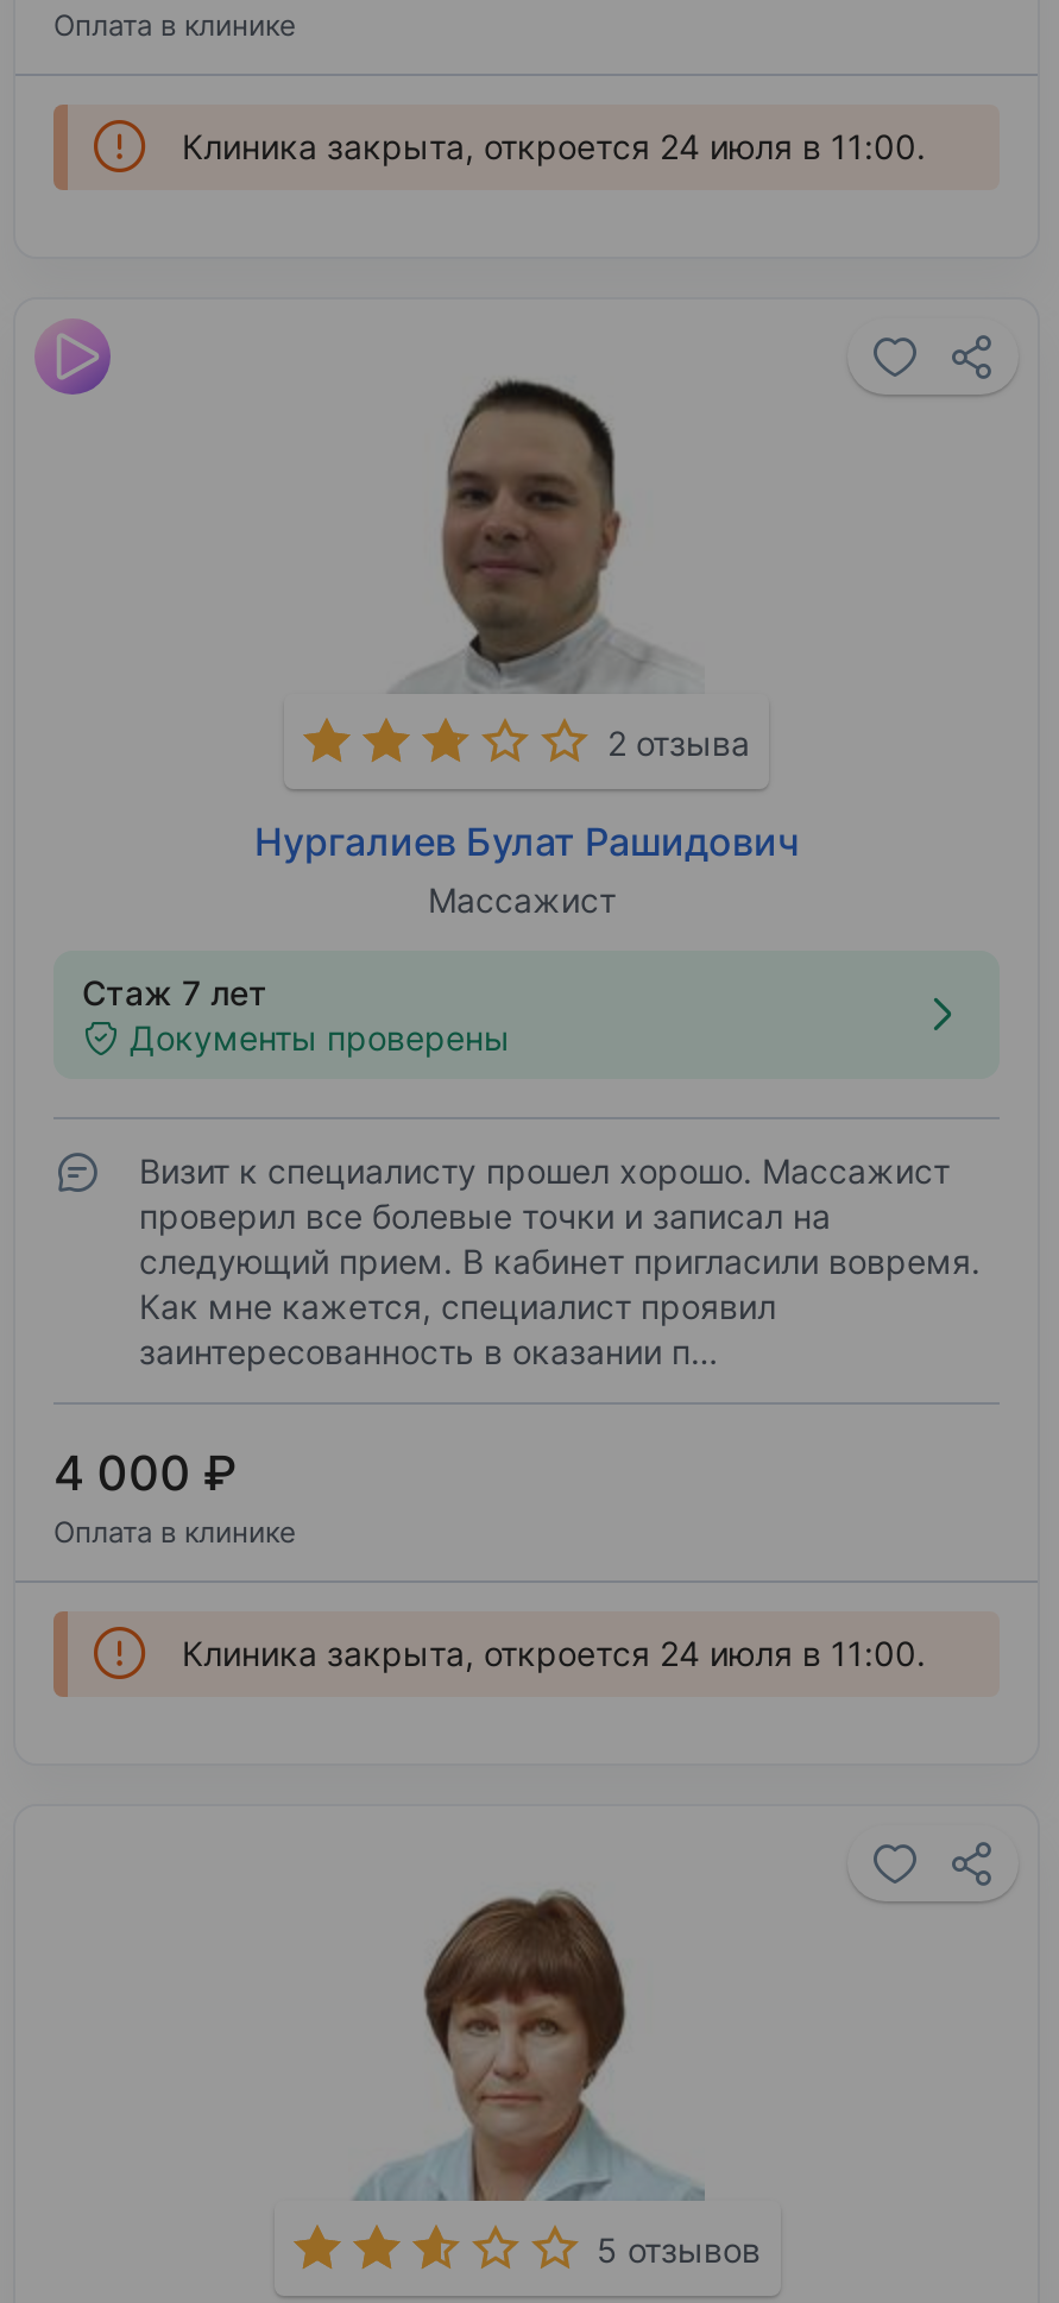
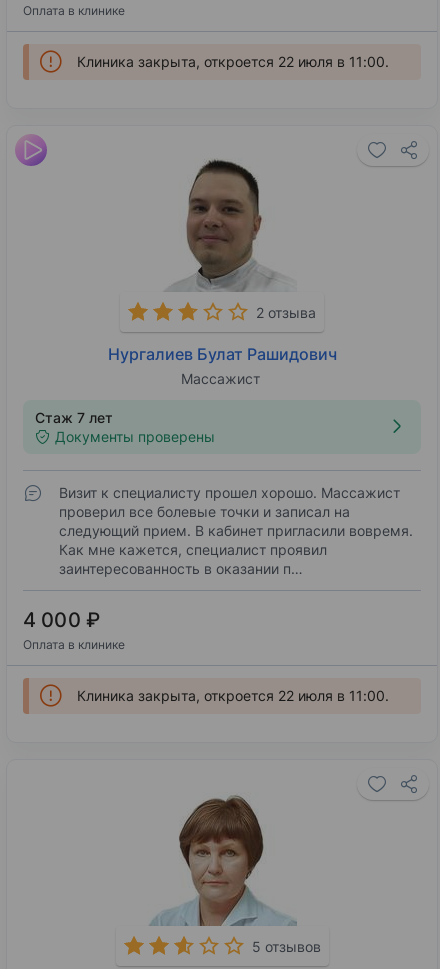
[182,126,926,166] Клиника закрыта, откроется 24 июля в 11:00. -> [77,53,389,70] Клиника закрыта, откроется 22 июля в 11:00.
[182,1633,926,1673] Клиника закрыта, откроется 24 июля в 11:00. -> [77,687,389,704] Клиника закрыта, откроется 22 июля в 11:00.

